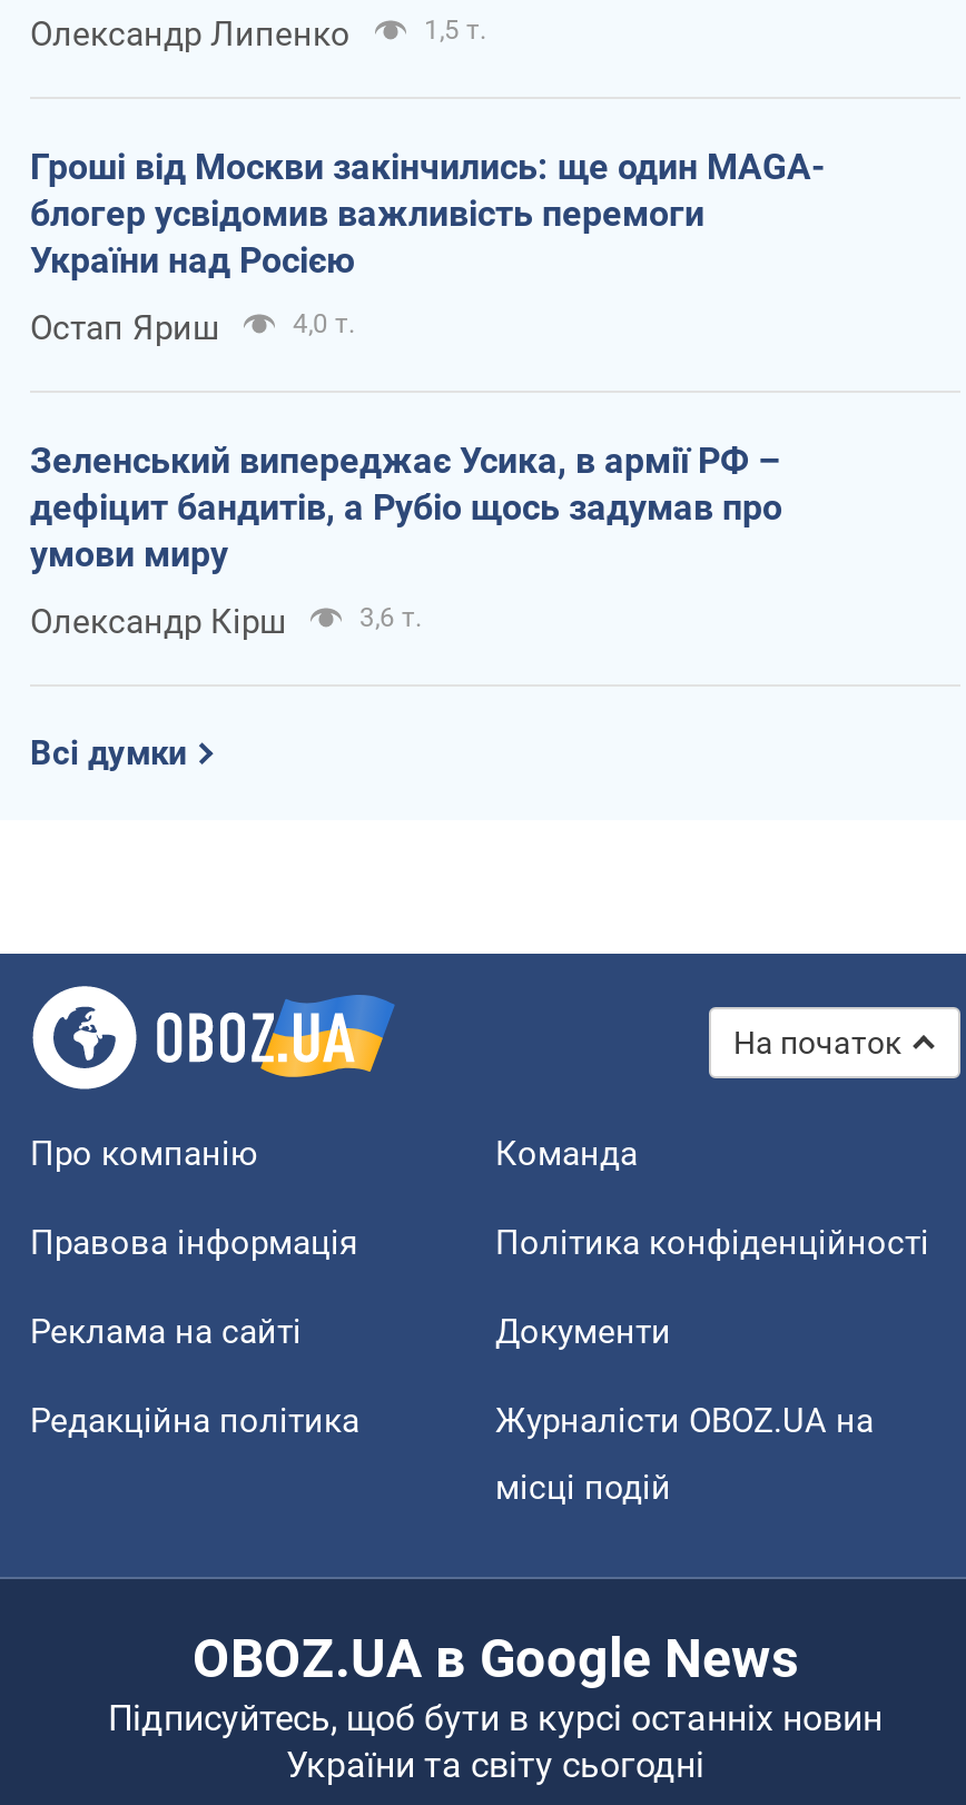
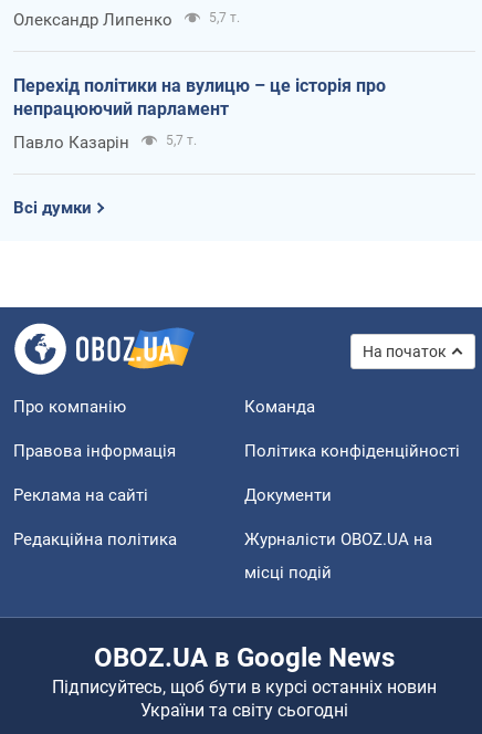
[30,14,825,641] 1,5 т. | Гроші від Москви закінчились: ще один MAGA- | блогер усвідомив важливість перемоги | України над Росією | Остап Яриш | 4,0 т. | Зеленський випереджає Усика, в армії РФ – | дефіцит бандитів, а Рубіо щось задумав про | умови миру | Олександр Кірш | 3,6 т. -> [13,10,386,152] 5,7 т. | Перехід політики на вулицю – це історія про | непрацюючий парламент | Павло Казарін | 5,7 т.

